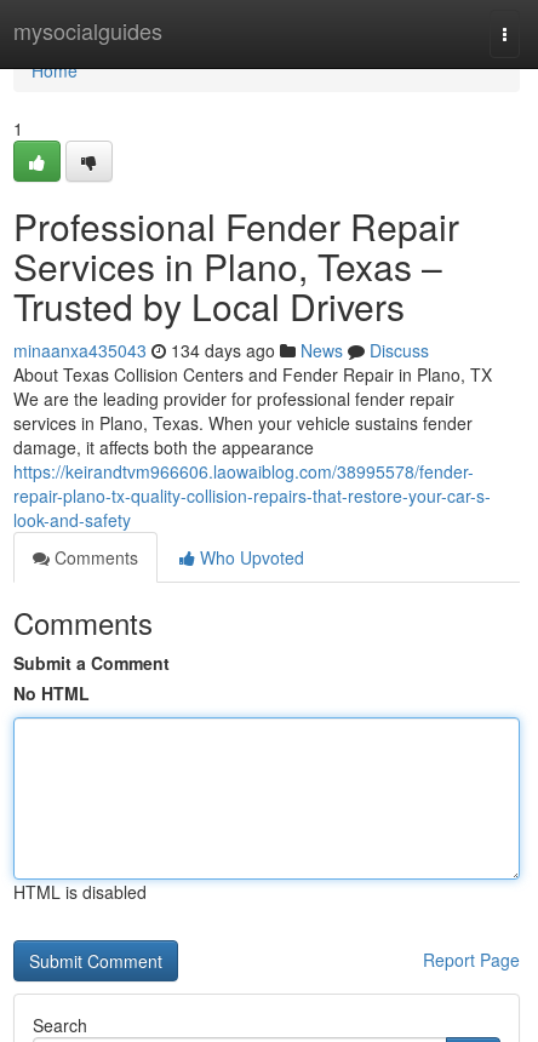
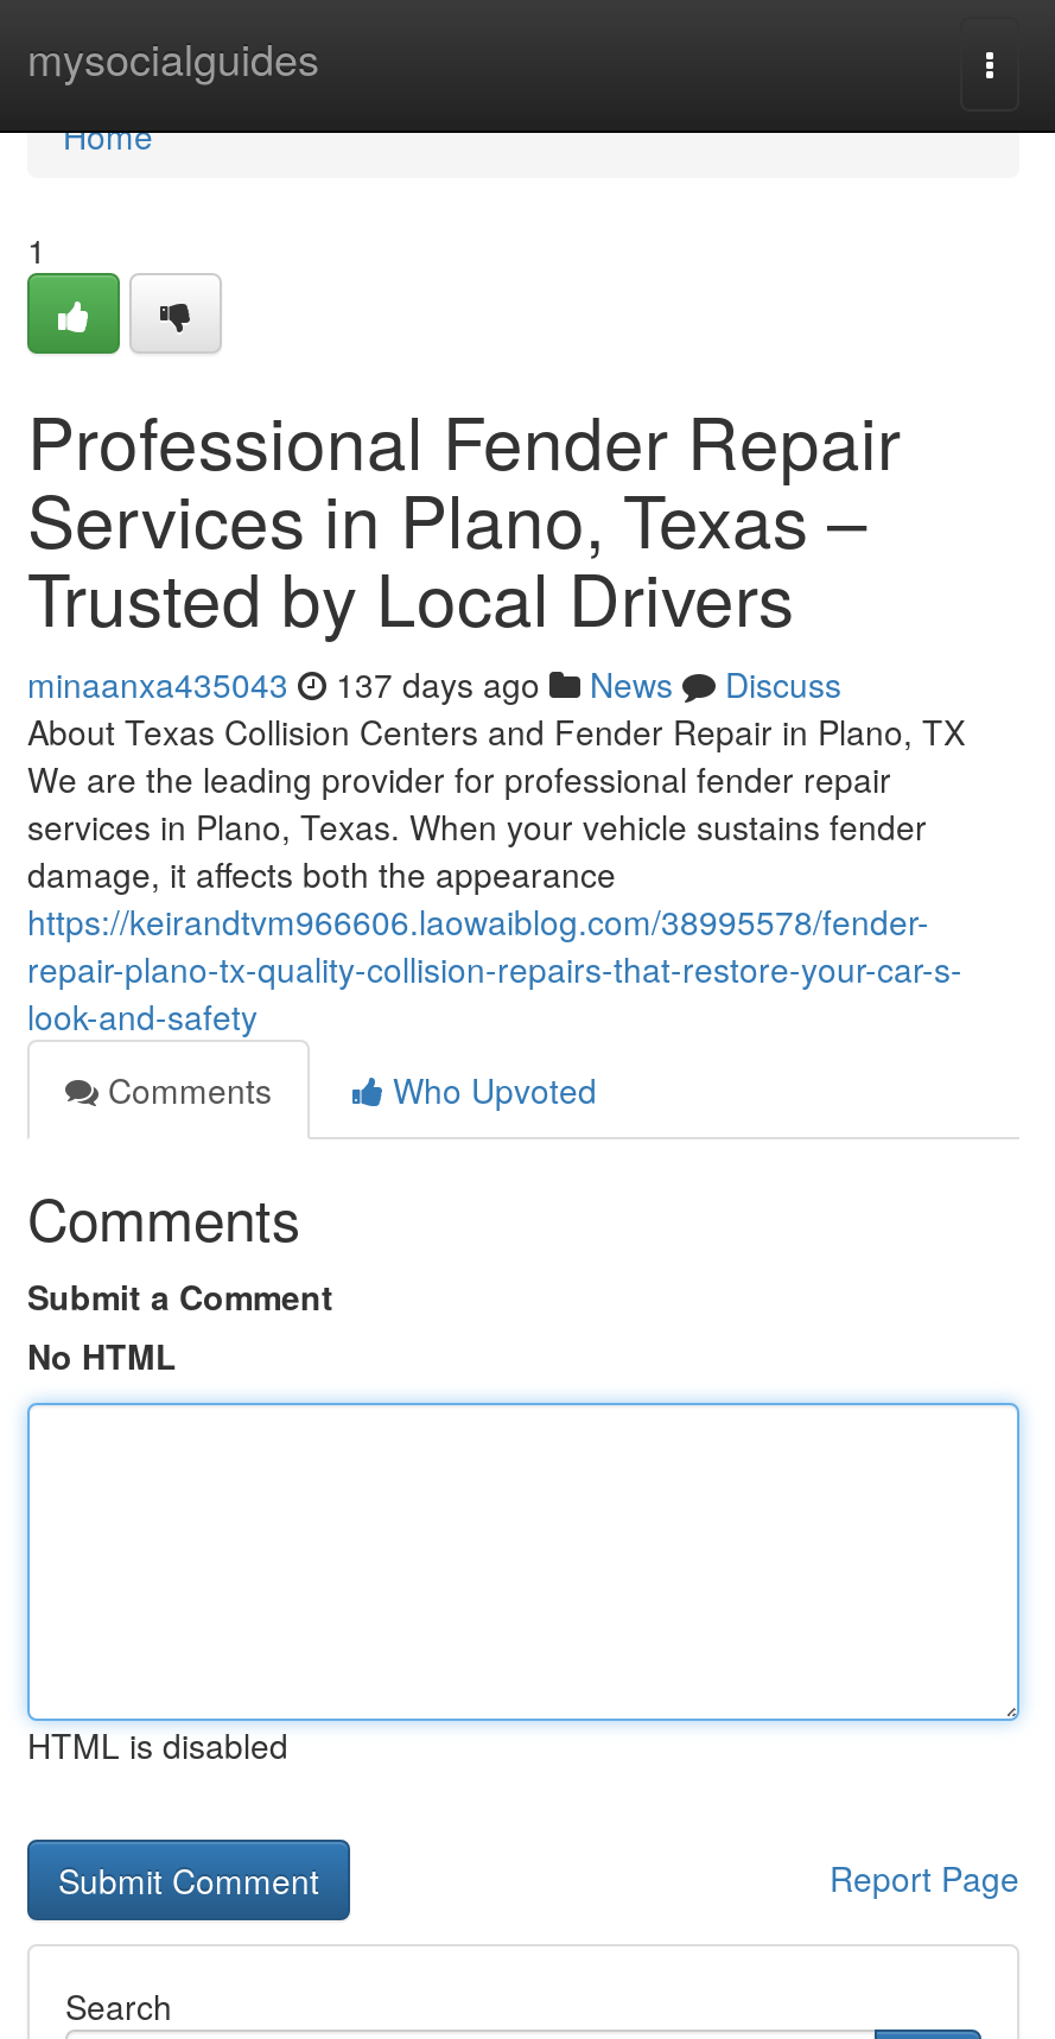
[13,338,429,362] minaanxa435043 134 days ago News Discuss -> [27,660,841,707] minaanxa435043 137 days ago News Discuss

